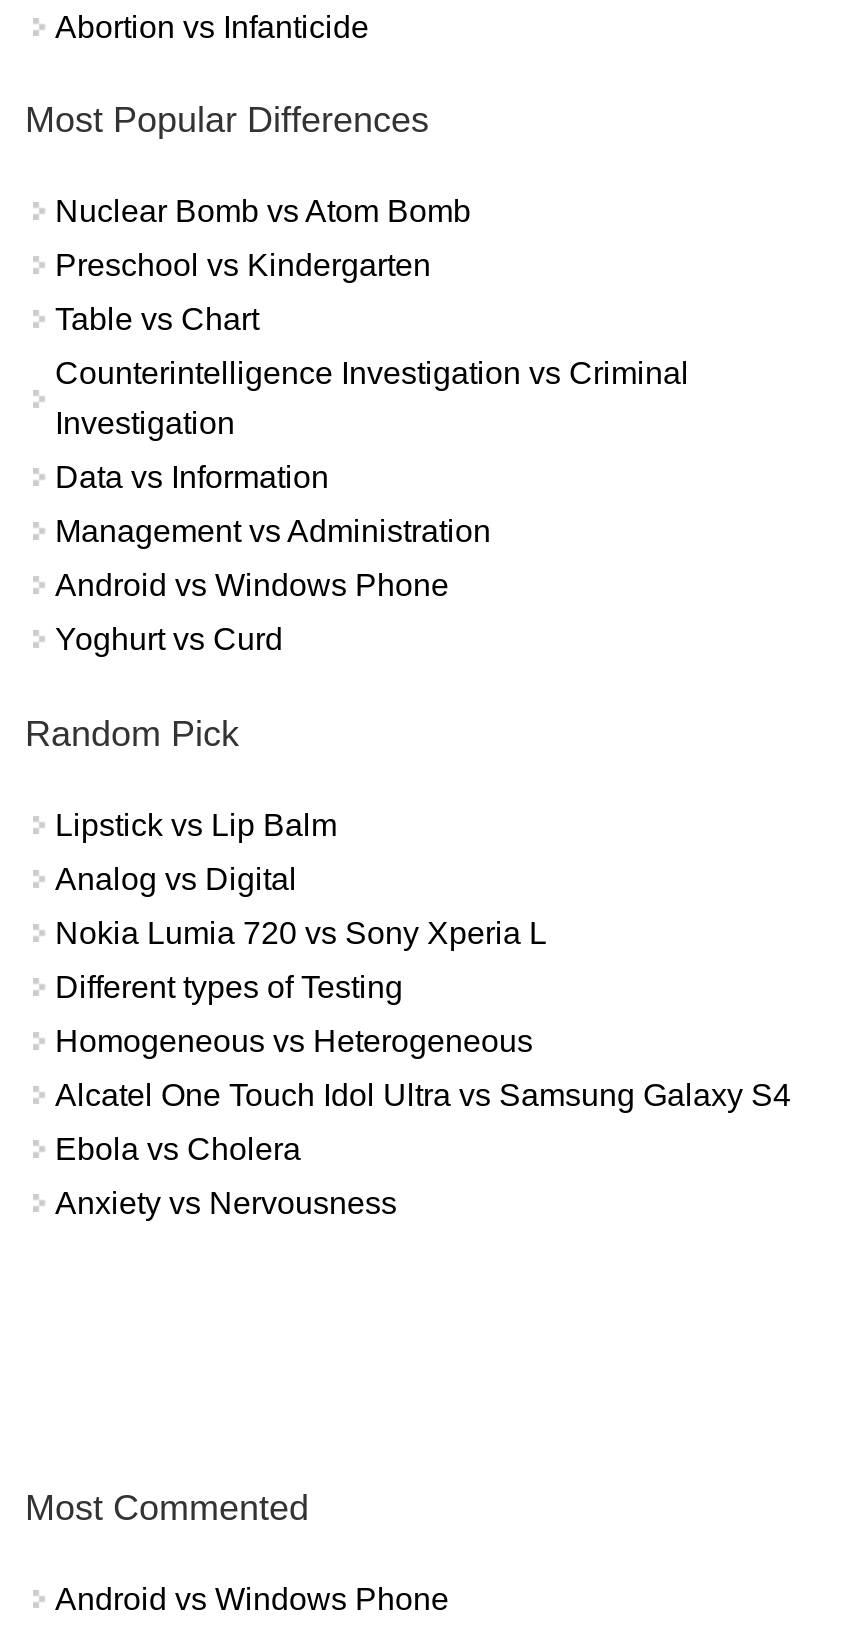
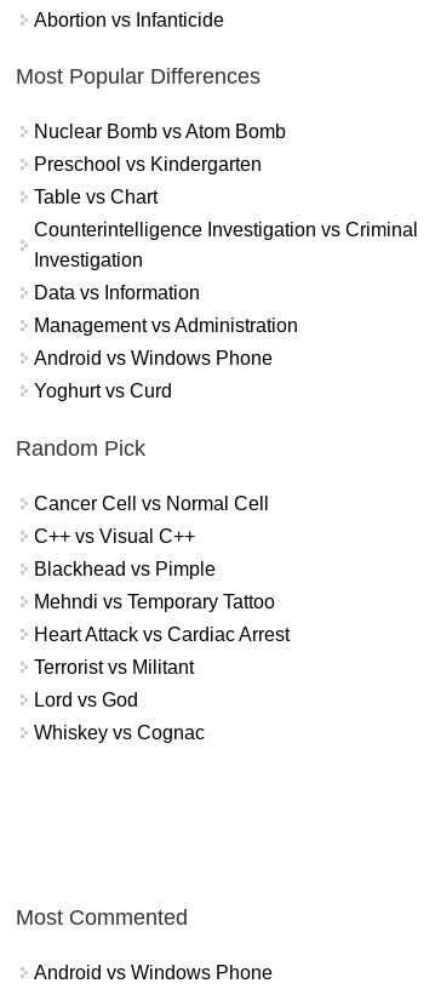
[55,808,337,842] Lipstick vs Lip Balm -> [34,493,269,514] Cancer Cell vs Normal Cell
[55,862,297,896] Analog vs Digital -> [34,526,195,546] C++ vs Visual C++
[55,916,547,950] Nokia Lumia 720 vs Sony Xperia L -> [34,558,216,579] Blackhead vs Pimple
[55,970,403,1004] Different types of Testing -> [34,591,275,612] Mehndi vs Temporary Tattoo
[55,1024,533,1058] Homogeneous vs Heterogeneous -> [34,624,290,645] Heart Attack vs Cardiac Arrest
[55,1078,791,1112] Alcatel One Touch Idol Ultra vs Samsung Galaxy S4 -> [34,657,194,677] Terrorist vs Militant
[55,1132,301,1166] Ebola vs Cholera -> [34,689,138,710] Lord vs God
[55,1186,397,1220] Anxiety vs Nervousness -> [34,722,205,743] Whiskey vs Cognac

